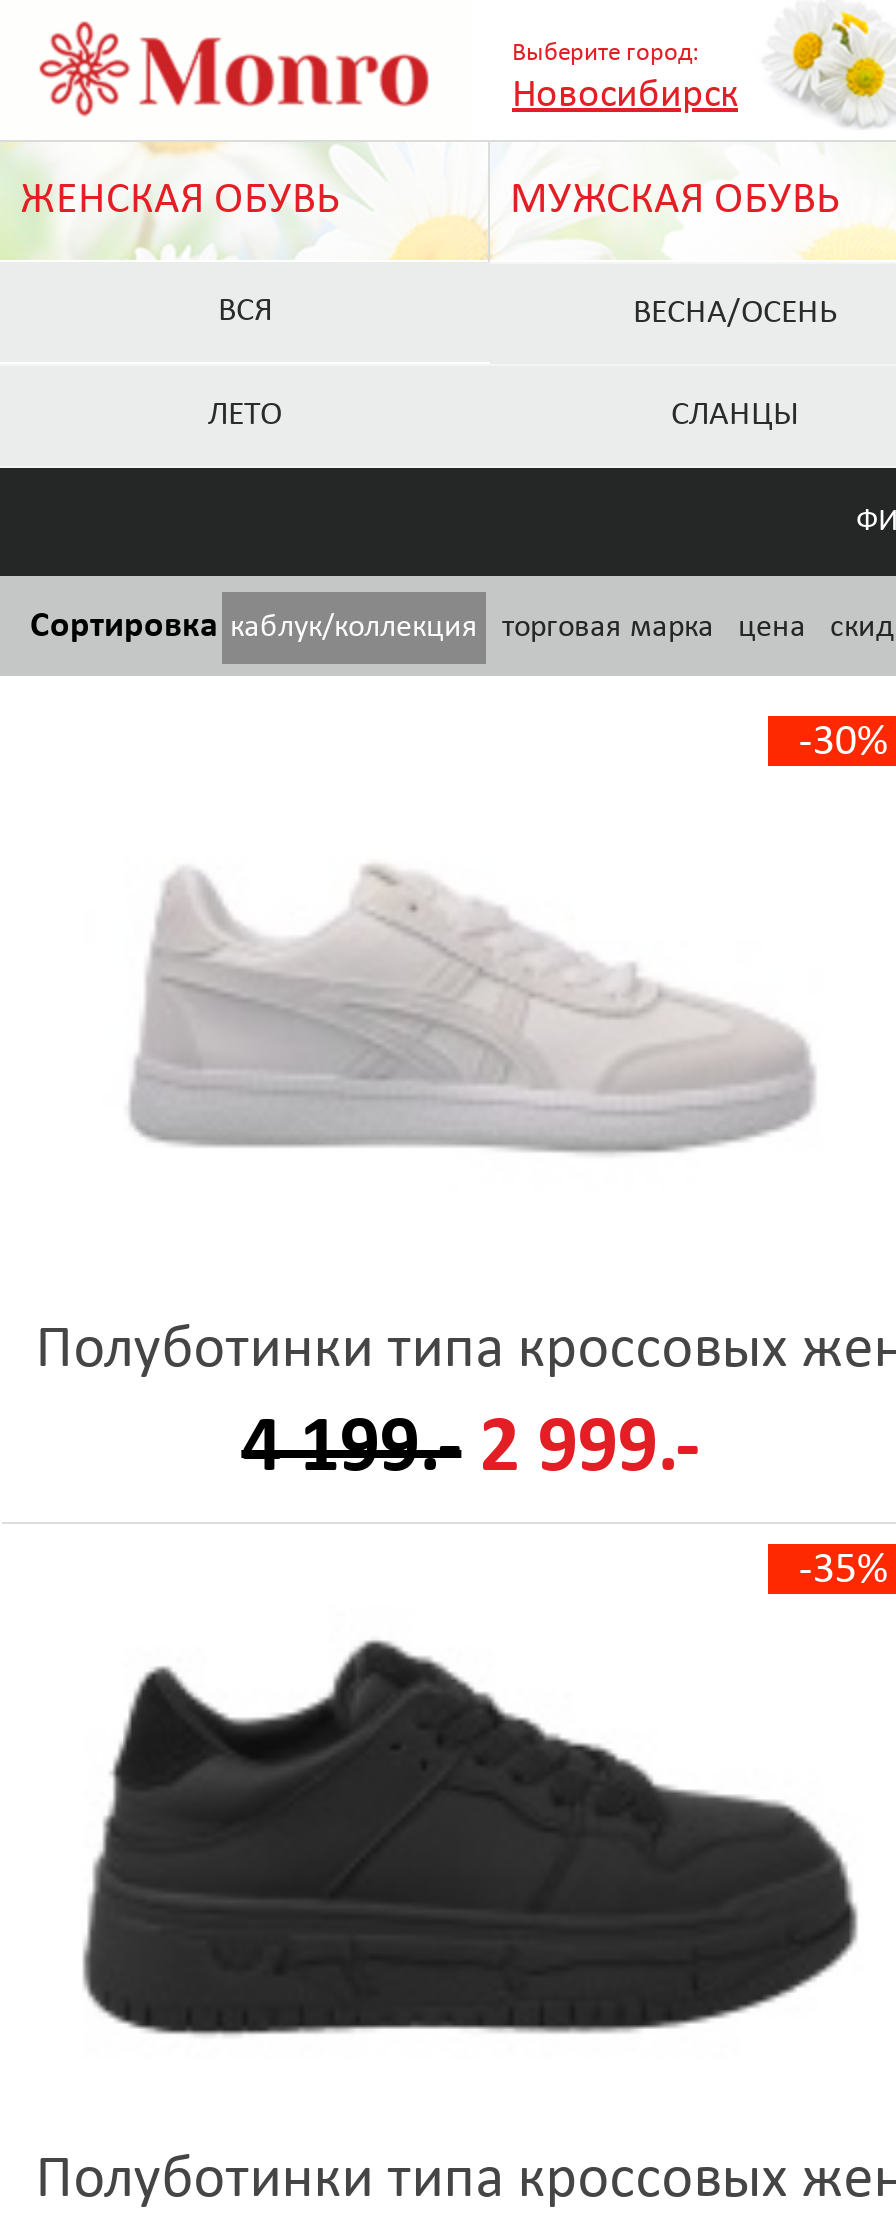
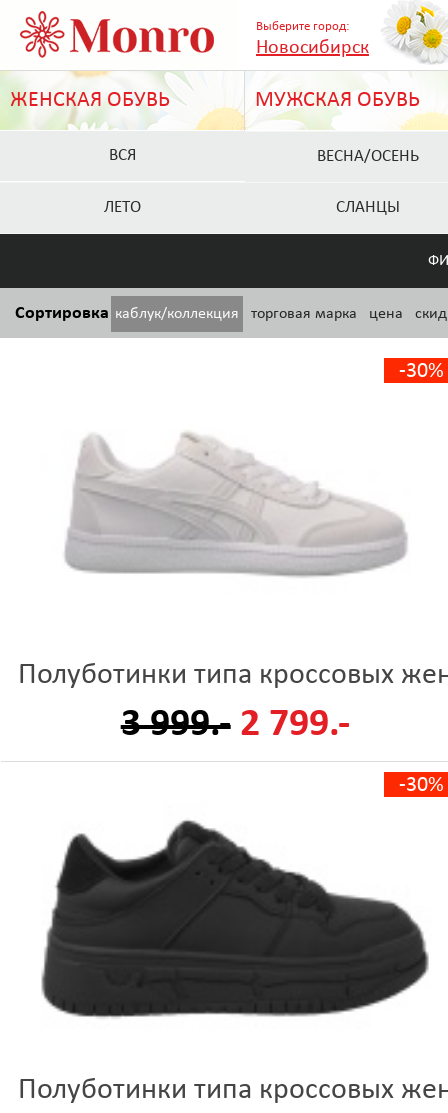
[241,1410,699,1490] 4 199.- 2 999.- -> [121,705,350,745] 3 999.- 2 799.-
[799,1548,889,1594] -35% -> [399,774,444,797] -30%

